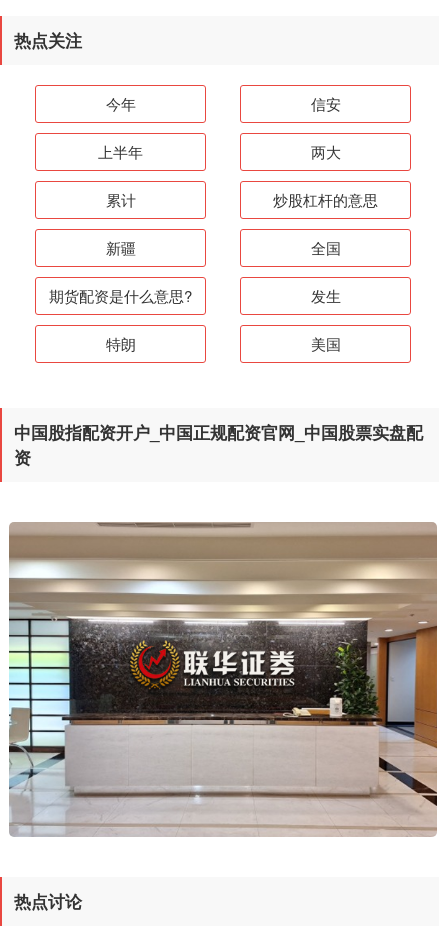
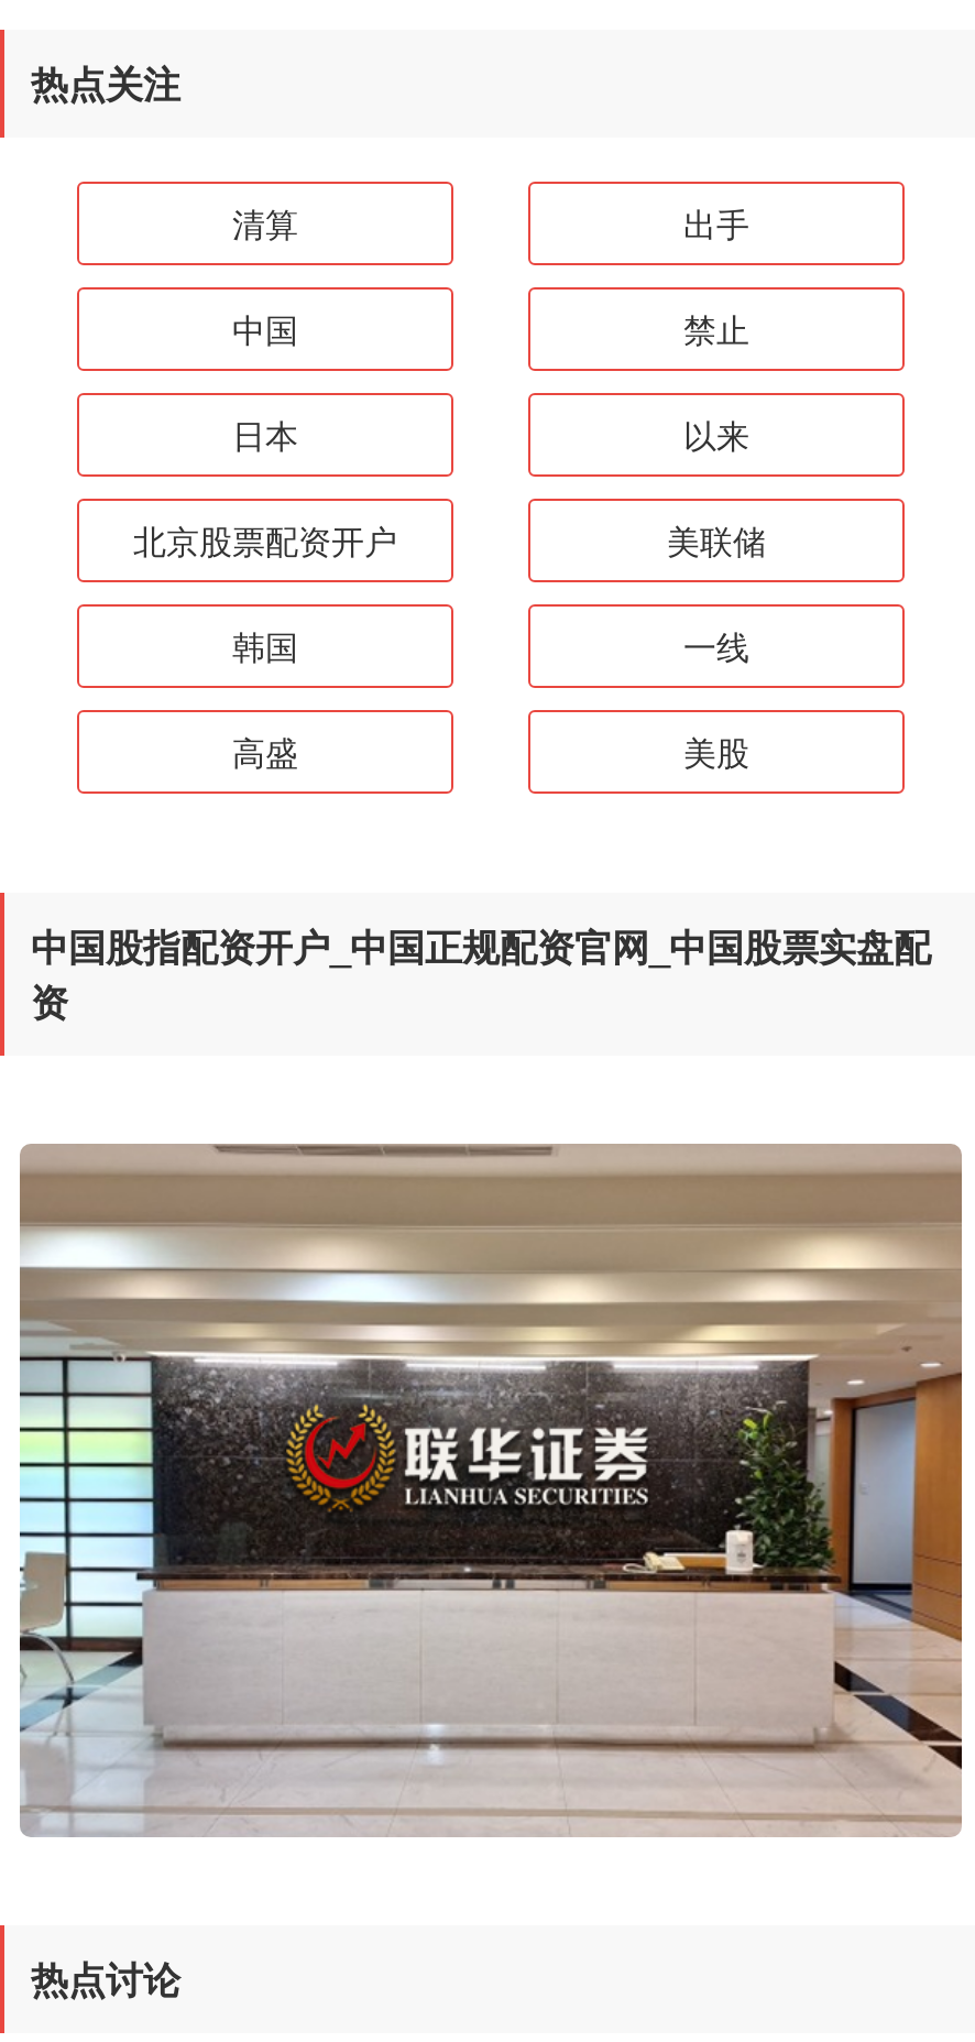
[105,93,340,114] 今年 | 信安 -> [232,198,749,245] 清算 | 出手
[98,141,340,162] 上半年 | 两大 -> [232,304,749,350] 中国 | 禁止
[105,189,378,210] 累计 | 炒股杠杆的意思 -> [232,410,749,456] 日本 | 以来
[105,237,340,258] 新疆 | 全国 -> [133,515,766,562] 北京股票配资开户 | 美联储
[49,285,340,306] 期货配资是什么意思? | 发生 -> [232,621,749,667] 韩国 | 一线
[105,333,340,354] 特朗 | 美国 -> [232,727,749,773] 高盛 | 美股

